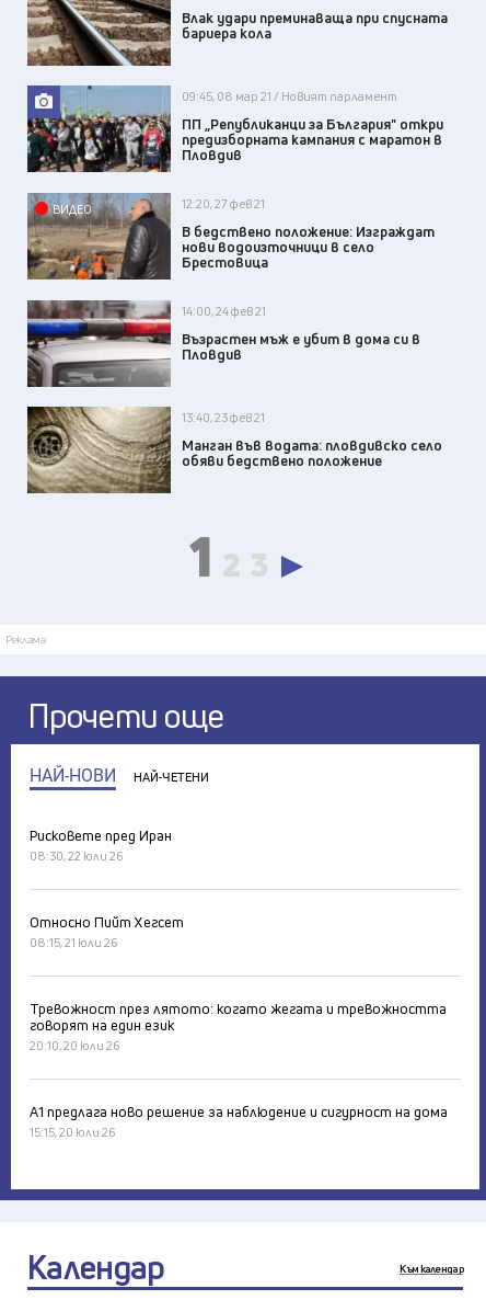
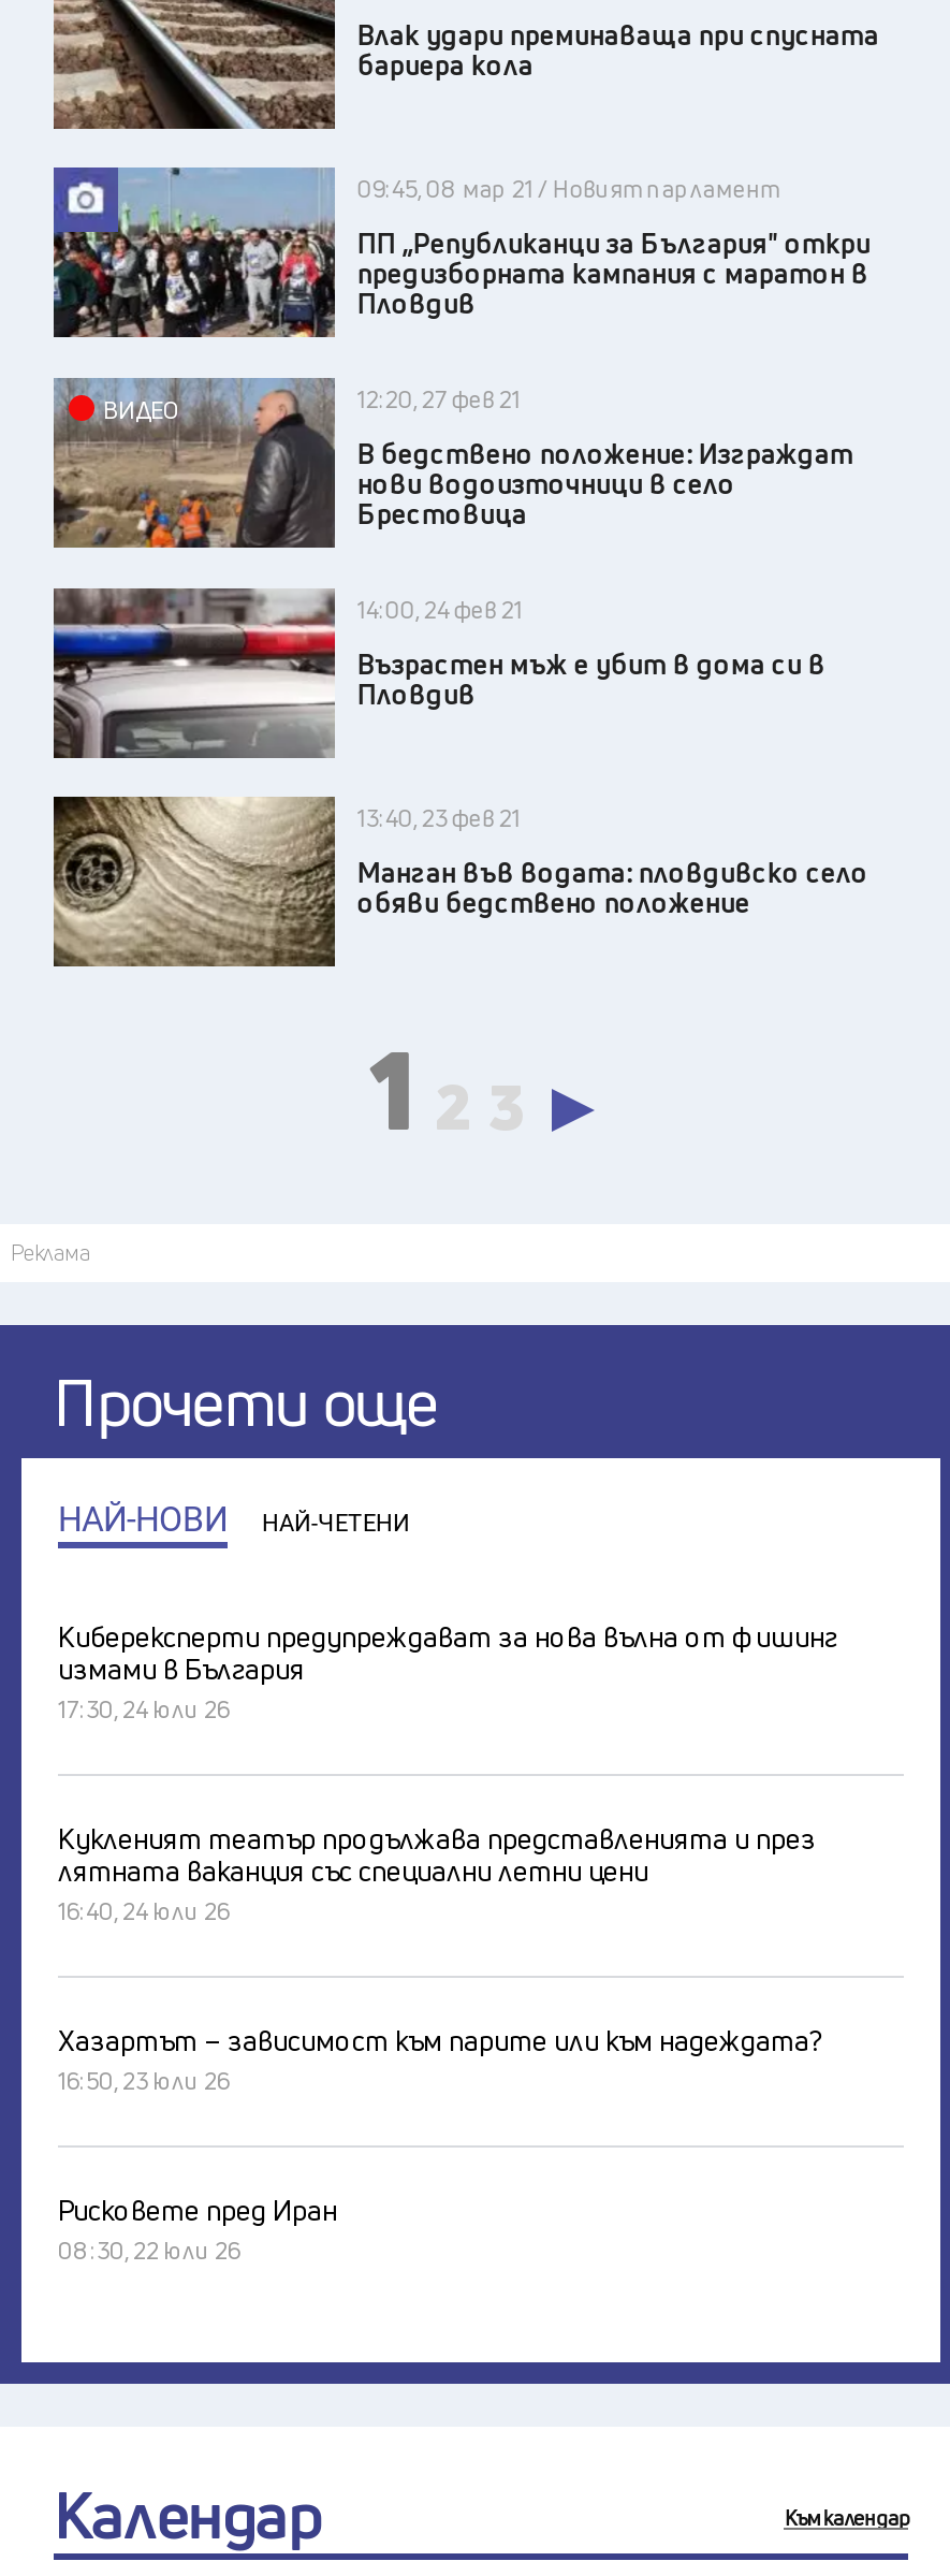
none -> [58,1618,837,2096] Киберексперти предупреждават за нова вълна от фишинг | измами в България | 17:30, 24 юли 26 | Кукленият театър продължава представленията и през | лятната ваканция със специални летни цени | 16:40, 24 юли 26 | Хазартът – зависимост към парите или към надеждата? | 16:50, 23 юли 26
moved [30,826,172,864] -> [58,2191,337,2266]: Рисковете пред Иран | 08:30, 22 юли 26
[30,912,448,1140] Относно Пийт Хегсет | 08:15, 21 юли 26 | Тревожност през лятото: когато жегата и тревожността | говорят на един език | 20:10, 20 юли 26 | А1 предлага ново решение за наблюдение и сигурност на дома | 15:15, 20 юли 26 -> none

